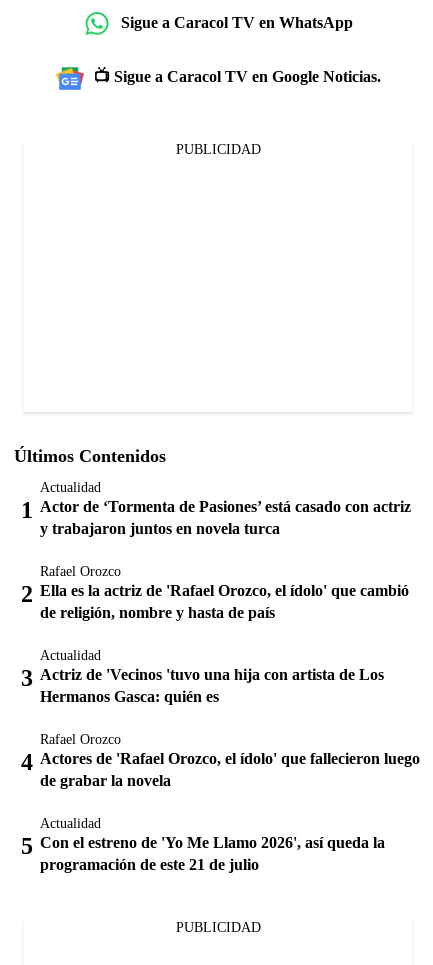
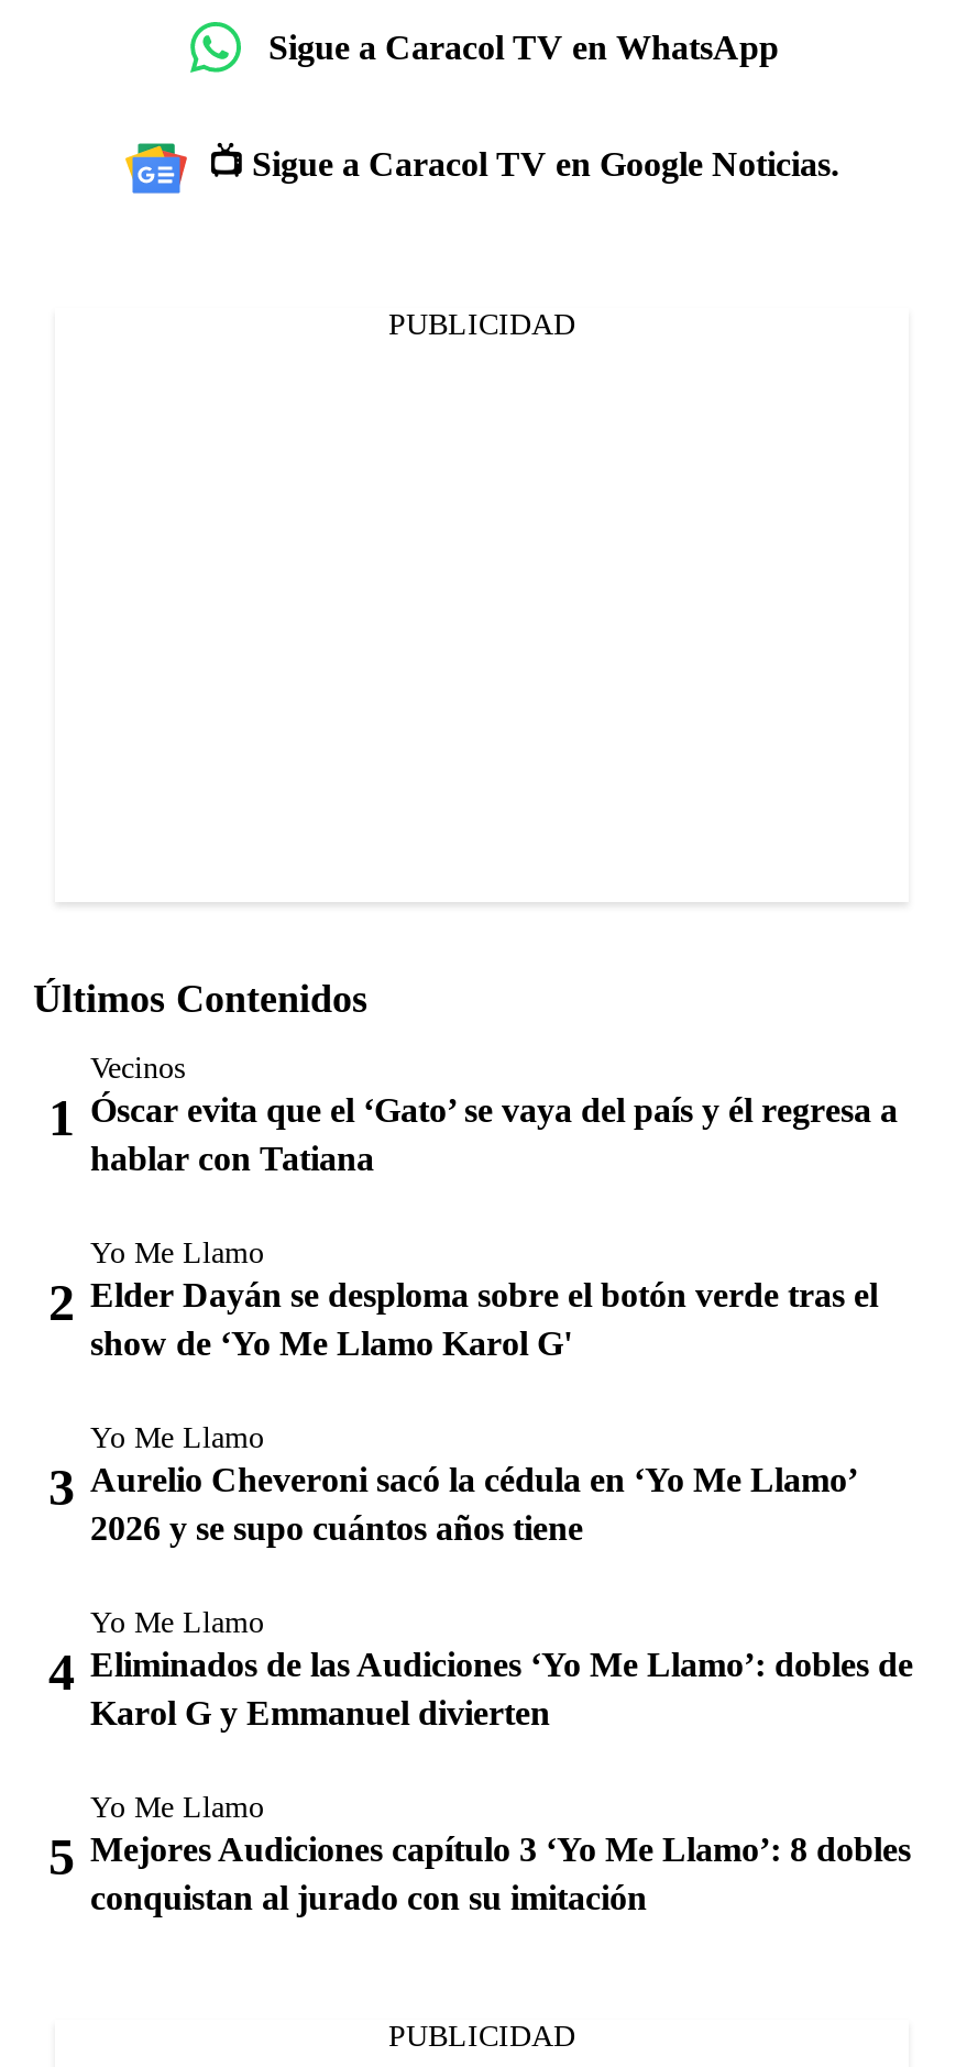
[40,480,411,537] Actualidad | Actor de ‘Tormenta de Pasiones’ está casado con actriz | y trabajaron juntos en novela turca -> [90,1053,898,1178] Vecinos | Óscar evita que el ‘Gato’ se vaya del país y él regresa a | hablar con Tatiana
[40,564,409,621] Rafael Orozco | Ella es la actriz de 'Rafael Orozco, el ídolo' que cambió | de religión, nombre y hasta de país -> [90,1238,878,1363] Yo Me Llamo | Elder Dayán se desploma sobre el botón verde tras el | show de ‘Yo Me Llamo Karol G'
[40,648,384,705] Actualidad | Actriz de 'Vecinos 'tuvo una hija con artista de Los | Hermanos Gasca: quién es -> [90,1423,856,1548] Yo Me Llamo | Aurelio Cheveroni sacó la cédula en ‘Yo Me Llamo’ | 2026 y se supo cuántos años tiene
[40,732,420,789] Rafael Orozco | Actores de 'Rafael Orozco, el ídolo' que fallecieron luego | de grabar la novela -> [90,1607,913,1733] Yo Me Llamo | Eliminados de las Audiciones ‘Yo Me Llamo’: dobles de | Karol G y Emmanuel divierten
[40,816,385,873] Actualidad | Con el estreno de 'Yo Me Llamo 2026', así queda la | programación de este 21 de julio -> [90,1792,911,1918] Yo Me Llamo | Mejores Audiciones capítulo 3 ‘Yo Me Llamo’: 8 dobles | conquistan al jurado con su imitación

